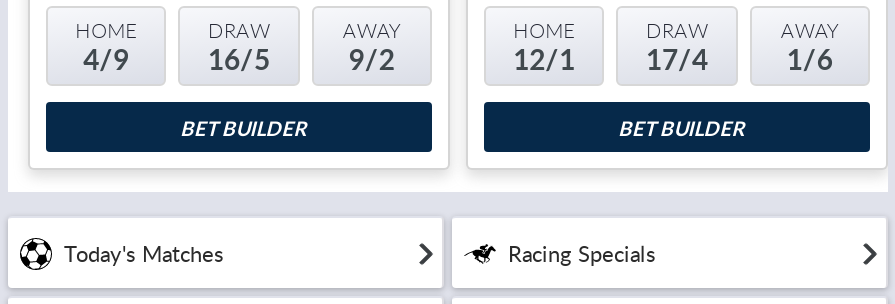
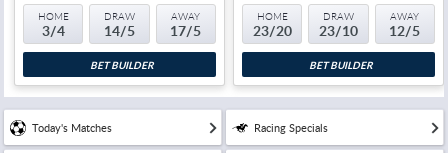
[83,40,129,78] 4/9 -> [42,21,65,40] 3/4
[208,40,270,78] 16/5 -> [104,21,135,40] 14/5
[349,40,395,78] 9/2 -> [170,21,201,40] 17/5
[513,40,575,78] 12/1 -> [253,21,292,40] 23/20
[646,40,708,78] 17/4 -> [319,21,358,40] 23/10
[787,40,833,78] 1/6 -> [389,21,420,40] 12/5

